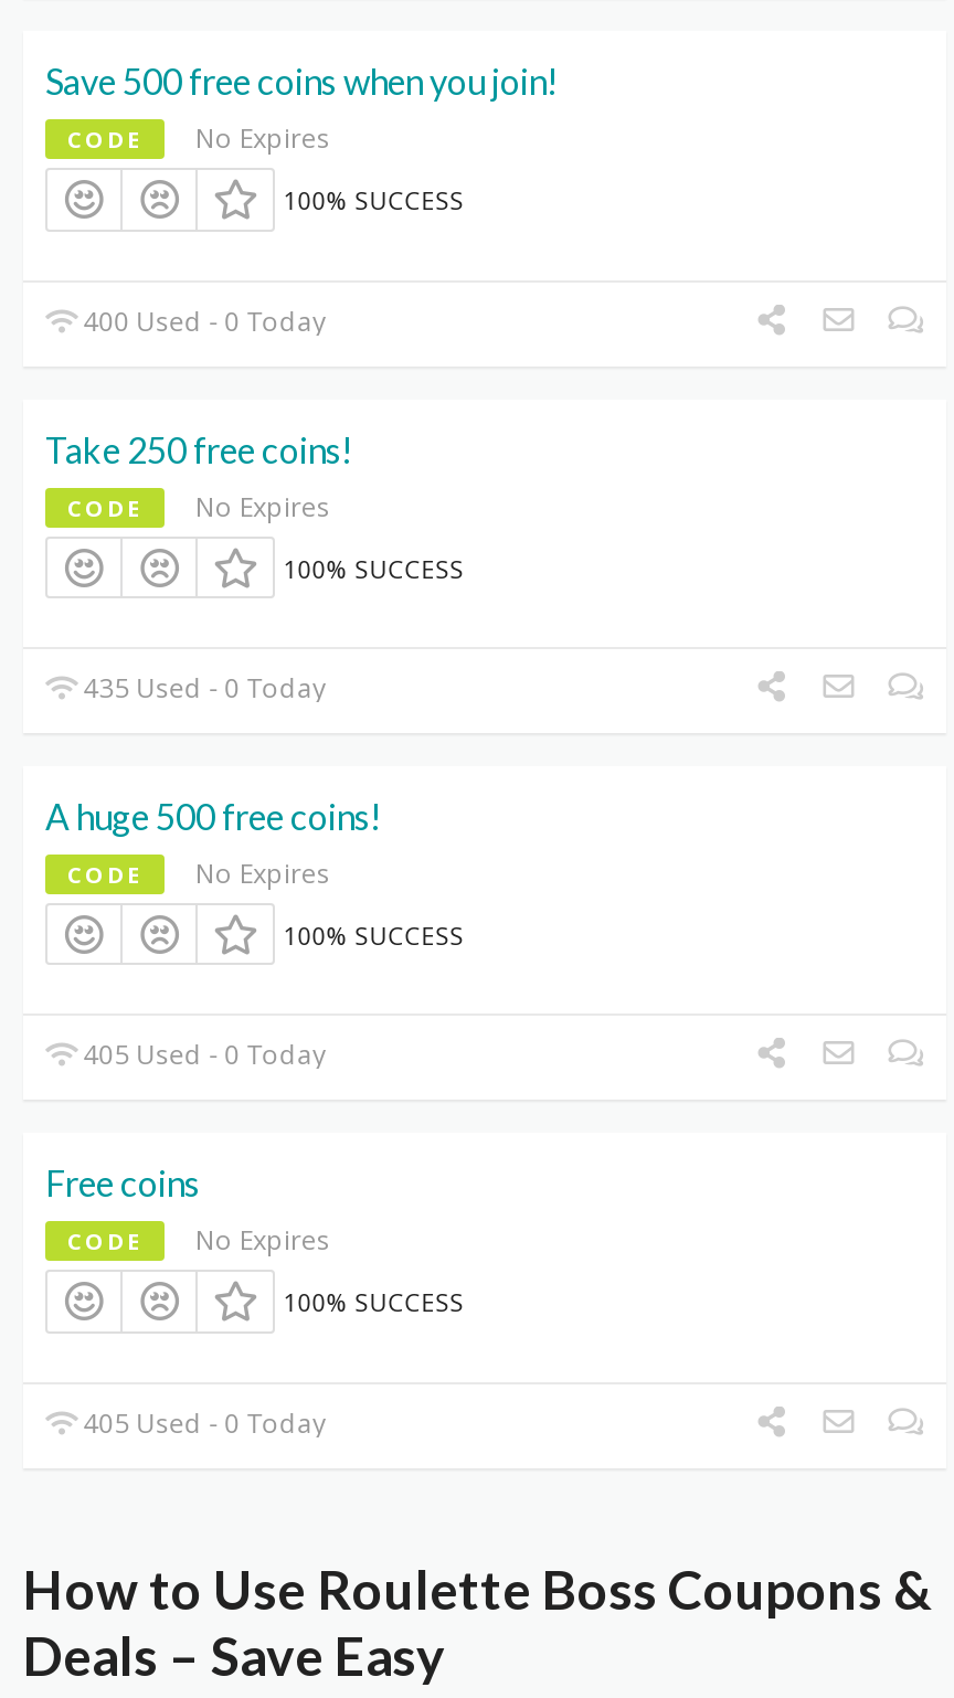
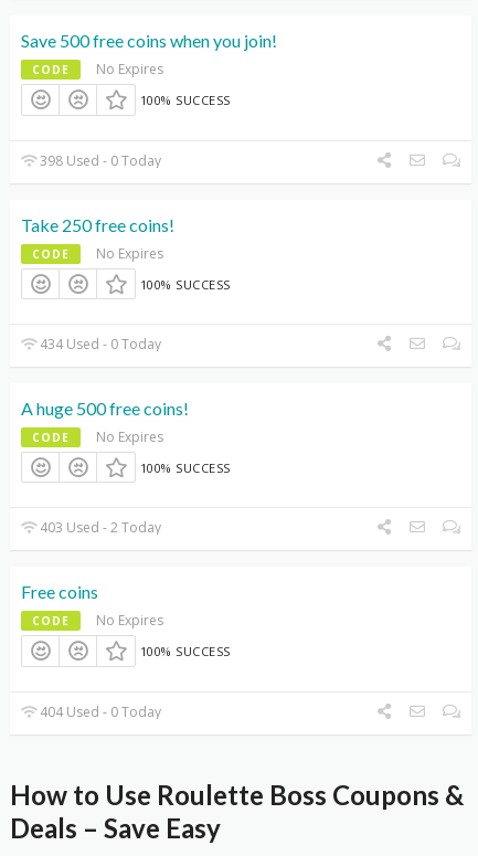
[77,302,326,339] 400 Used - 0 Today -> [37,151,161,170] 398 Used - 0 Today
[77,669,326,707] 435 Used - 0 Today -> [37,335,161,353] 434 Used - 0 Today
[77,1036,326,1074] 405 Used - 0 Today -> [37,518,161,537] 403 Used - 2 Today
[77,1404,326,1442] 405 Used - 0 Today -> [37,702,161,721] 404 Used - 0 Today

